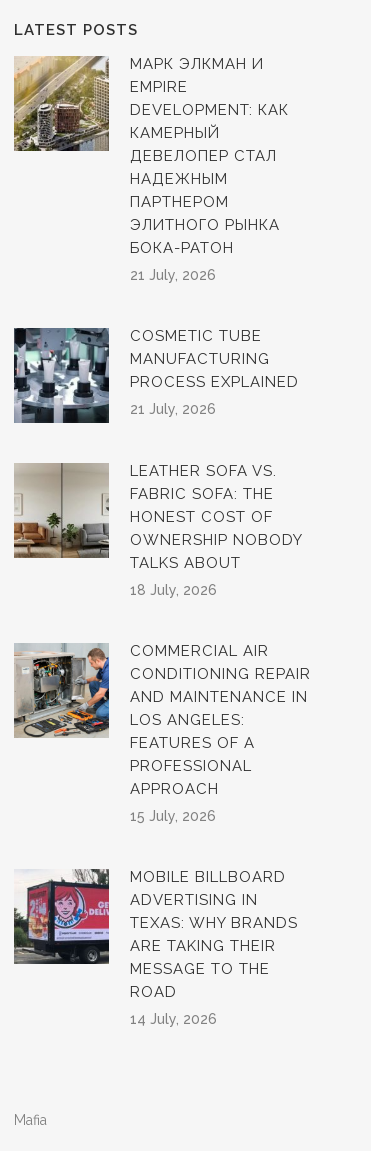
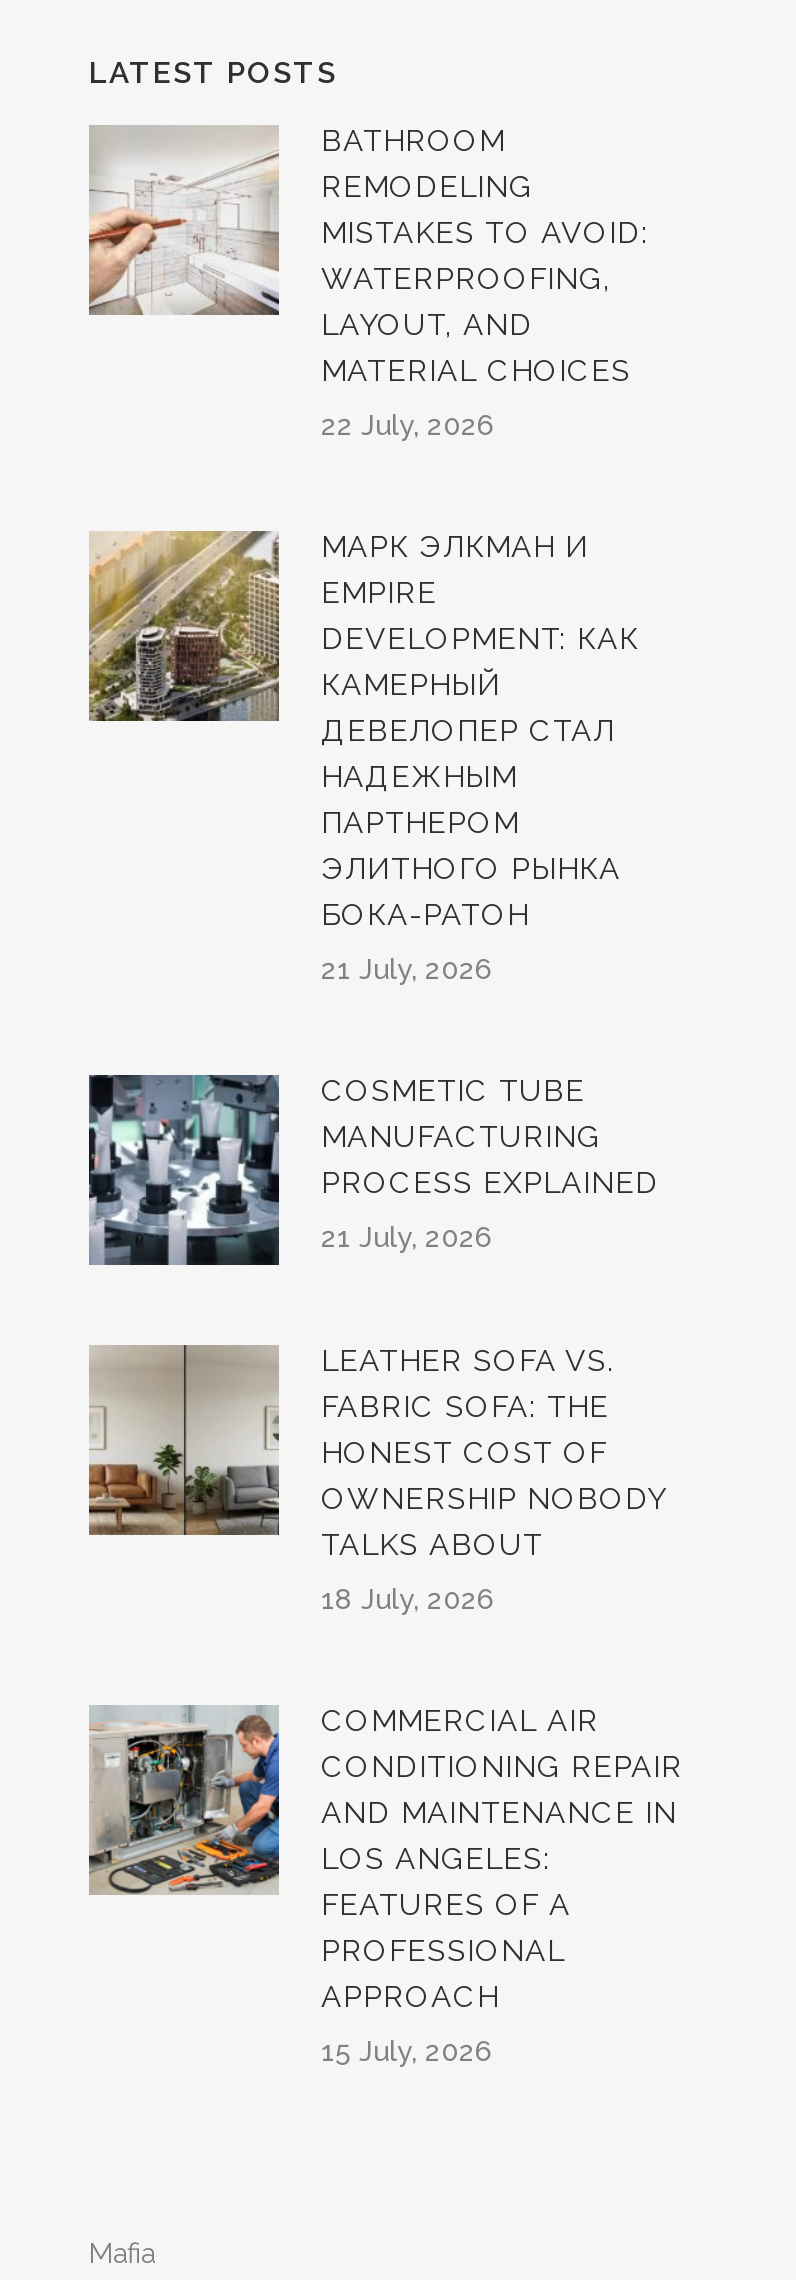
none -> [89,124,649,442] [image] | BATHROOM | REMODELING | MISTAKES TO AVOID: | WATERPROOFING, | LAYOUT, AND | MATERIAL CHOICES | 22 July, 2026
moved [12,55,311,824] -> [85,529,683,2068]: [image] | МАРК ЭЛКМАН И | EMPIRE | ... | APPROACH | 15 July, 2026
[13,868,298,1027] [image] | MOBILE BILLBOARD | ADVERTISING IN | TEXAS: WHY BRANDS | ARE TAKING THEIR | MESSAGE TO THE | ROAD | 14 July, 2026 -> none

